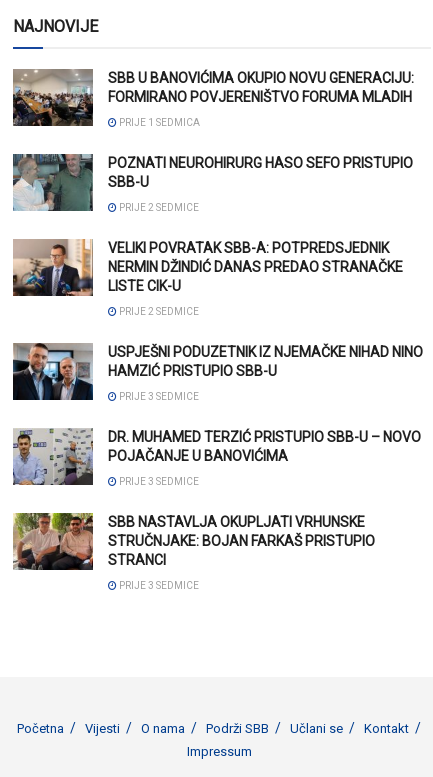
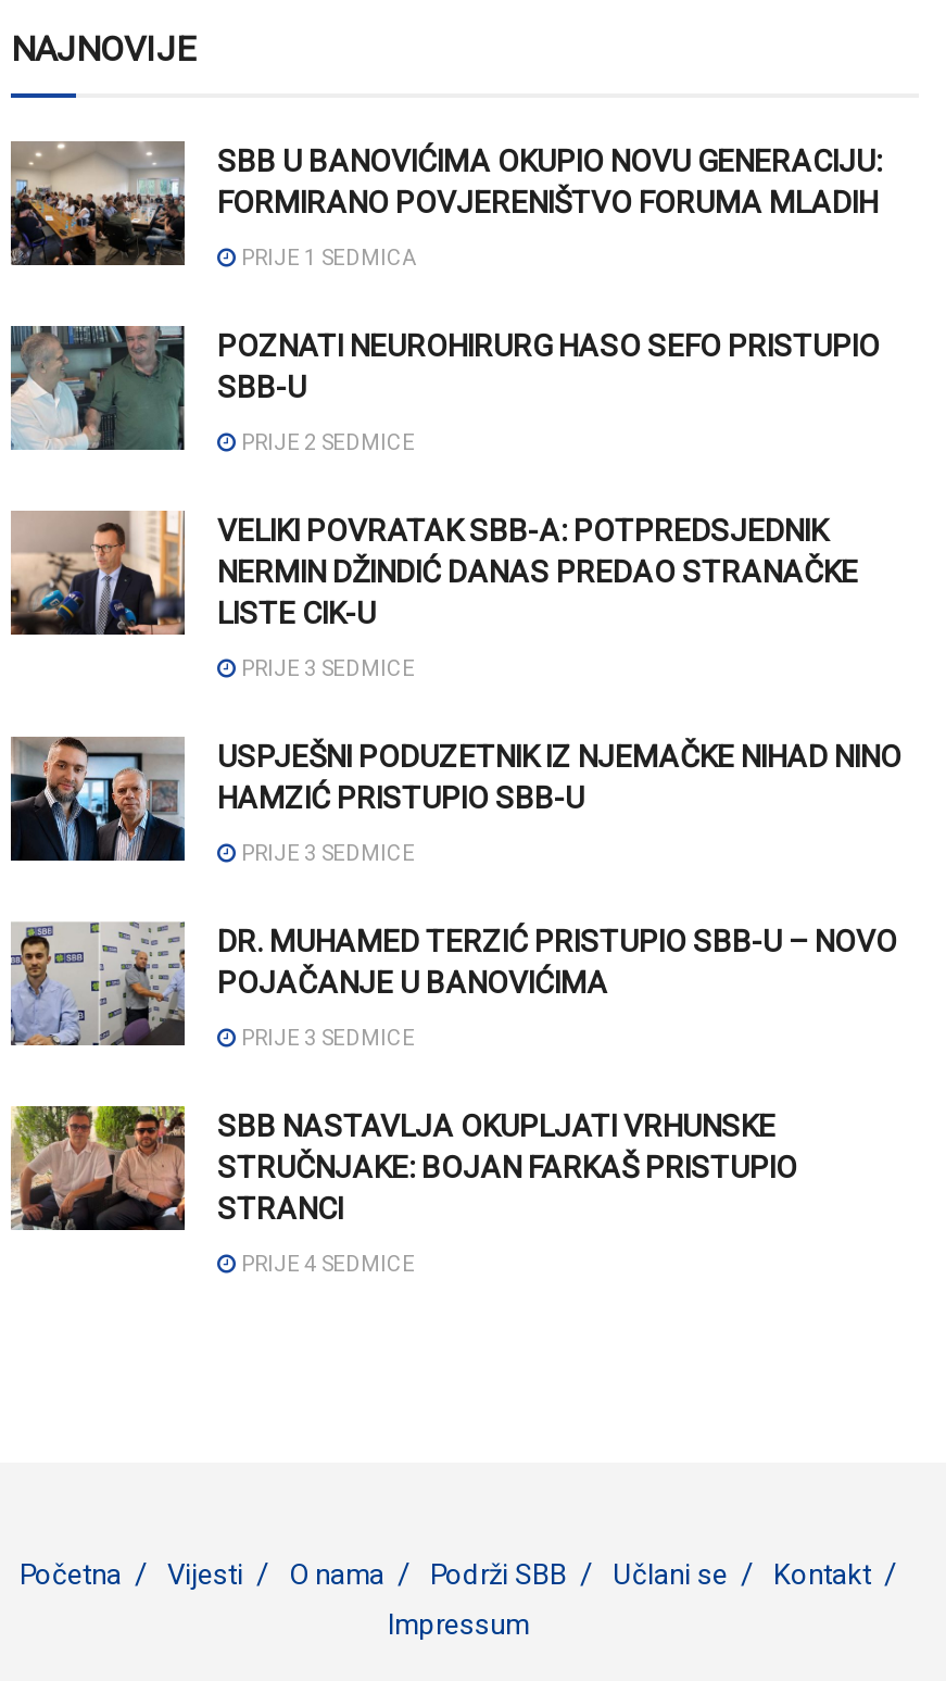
[117,306,199,317] PRIJE 2 SEDMICE -> [237,657,415,680] PRIJE 3 SEDMICE
[117,580,199,591] PRIJE 3 SEDMICE -> [237,1252,415,1276] PRIJE 4 SEDMICE

